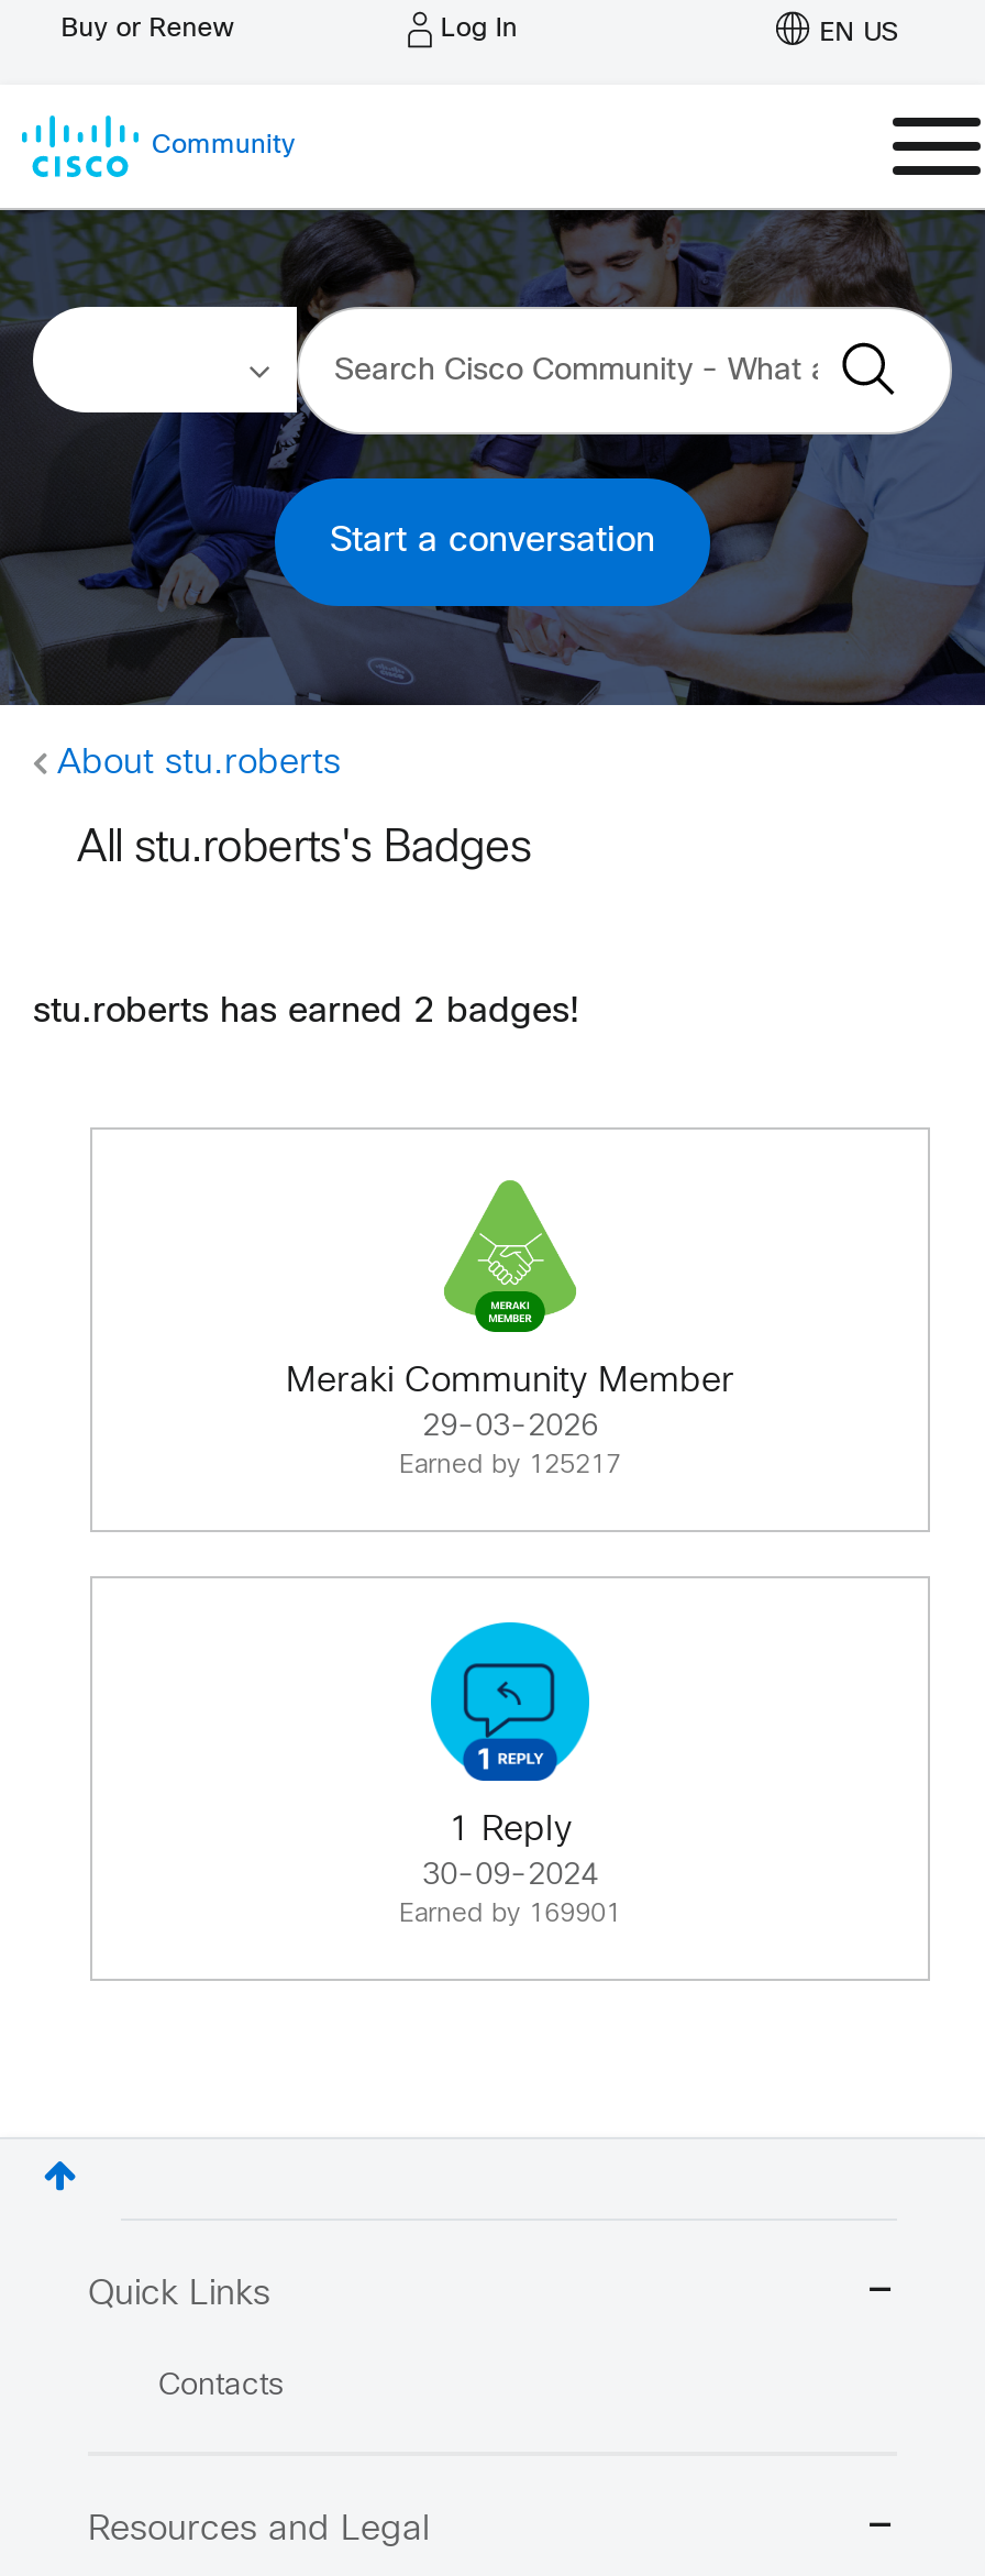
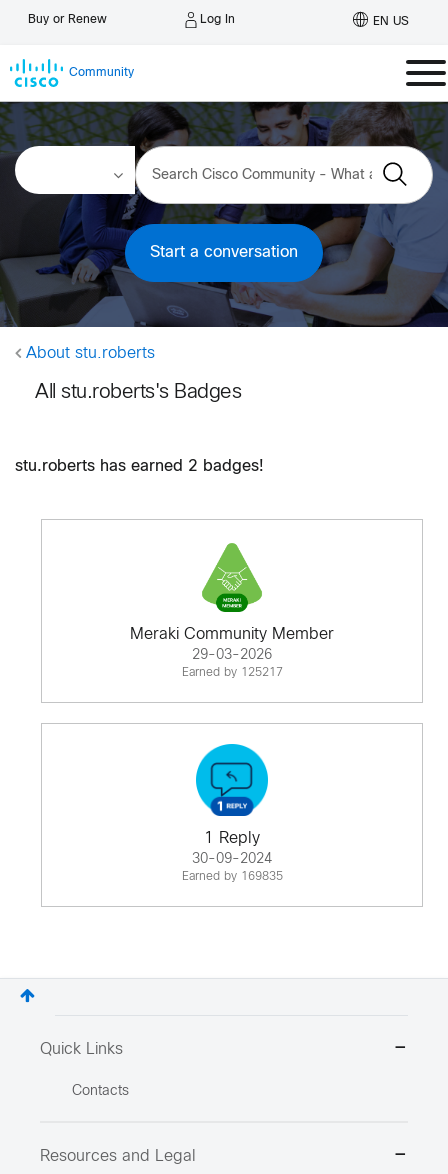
[399,1902,621,1928] Earned by 169901 -> [181,871,282,883] Earned by 169835

